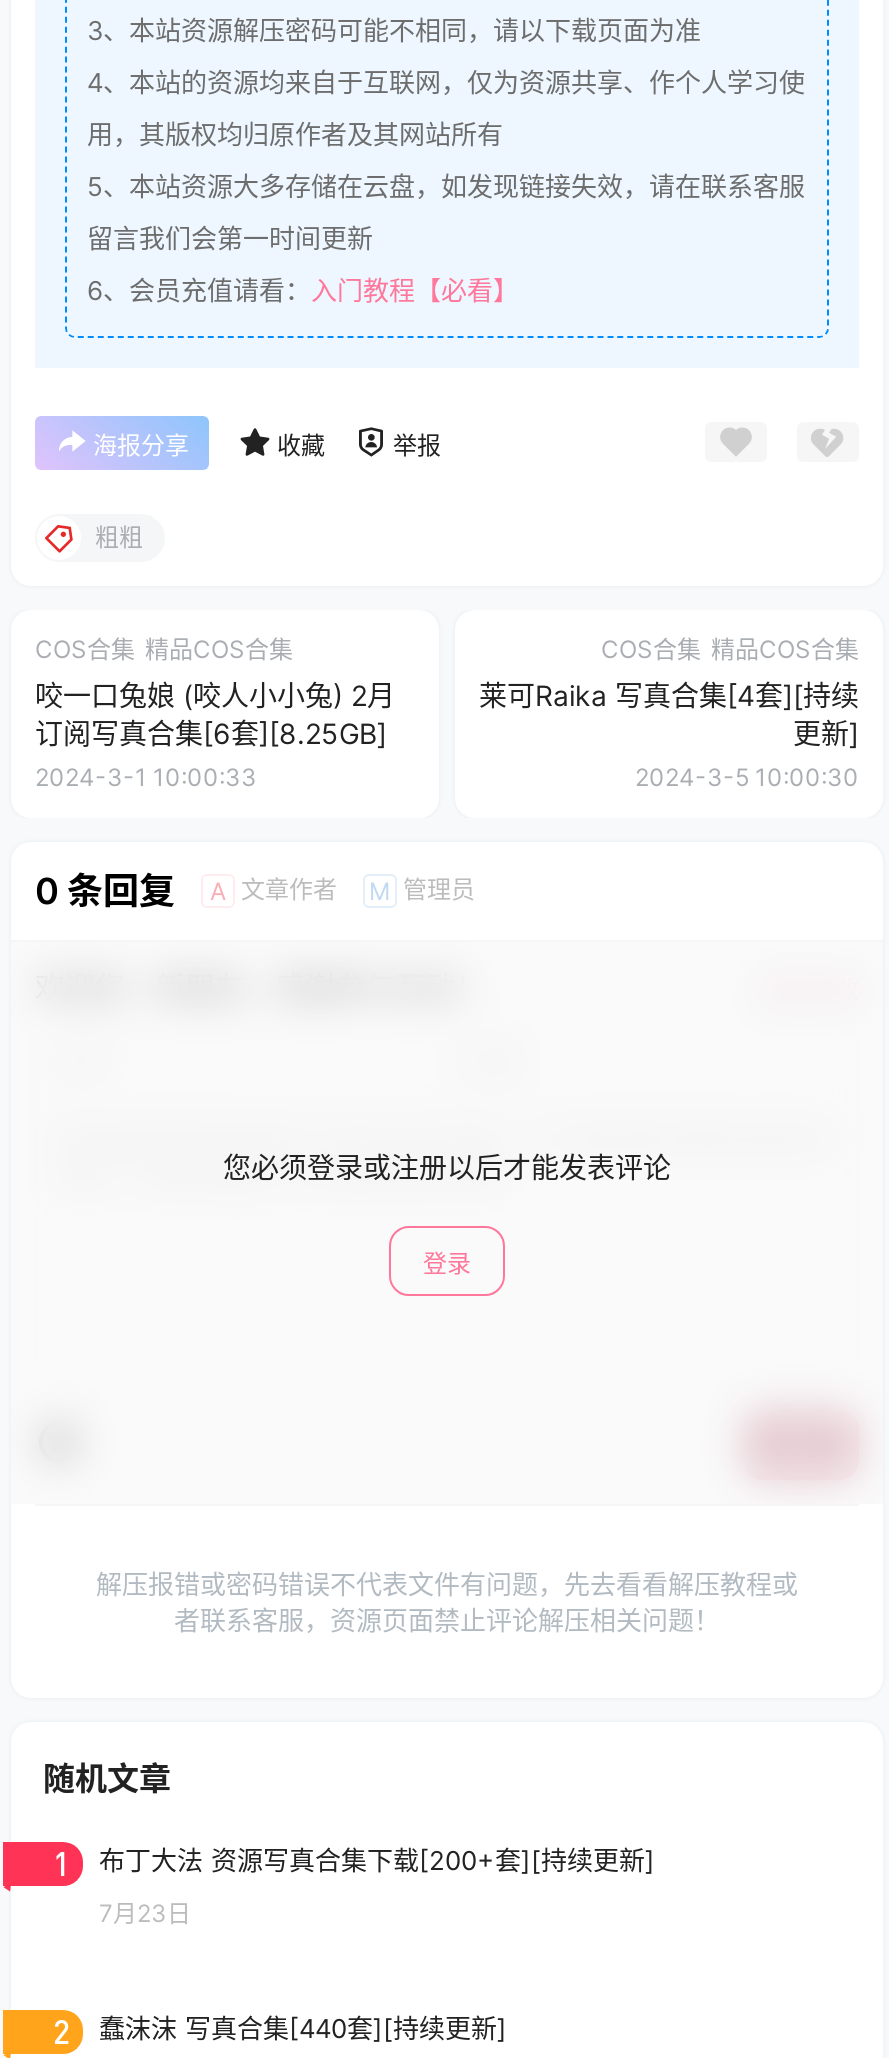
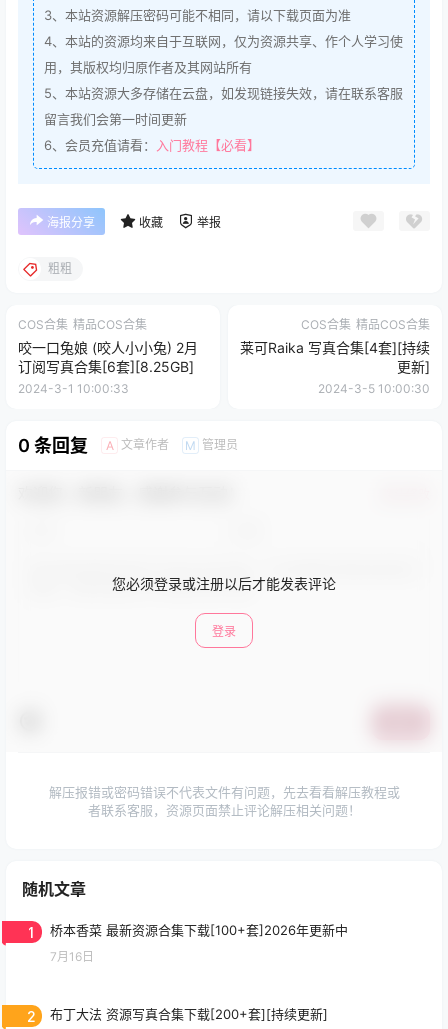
moved [99,1843,655,1875] -> [50,1005,328,1021]: 布丁大法 资源写真合集下载[200+套][持续更新]
none -> [50,921,348,937] 桥本香菜 最新资源合集下载[100+套]2026年更新中
[99,1897,191,1927] 7月23日 -> [50,948,94,963] 7月16日
[99,2011,507,2043] 蠢沫沫 写真合集[440套][持续更新] -> none

